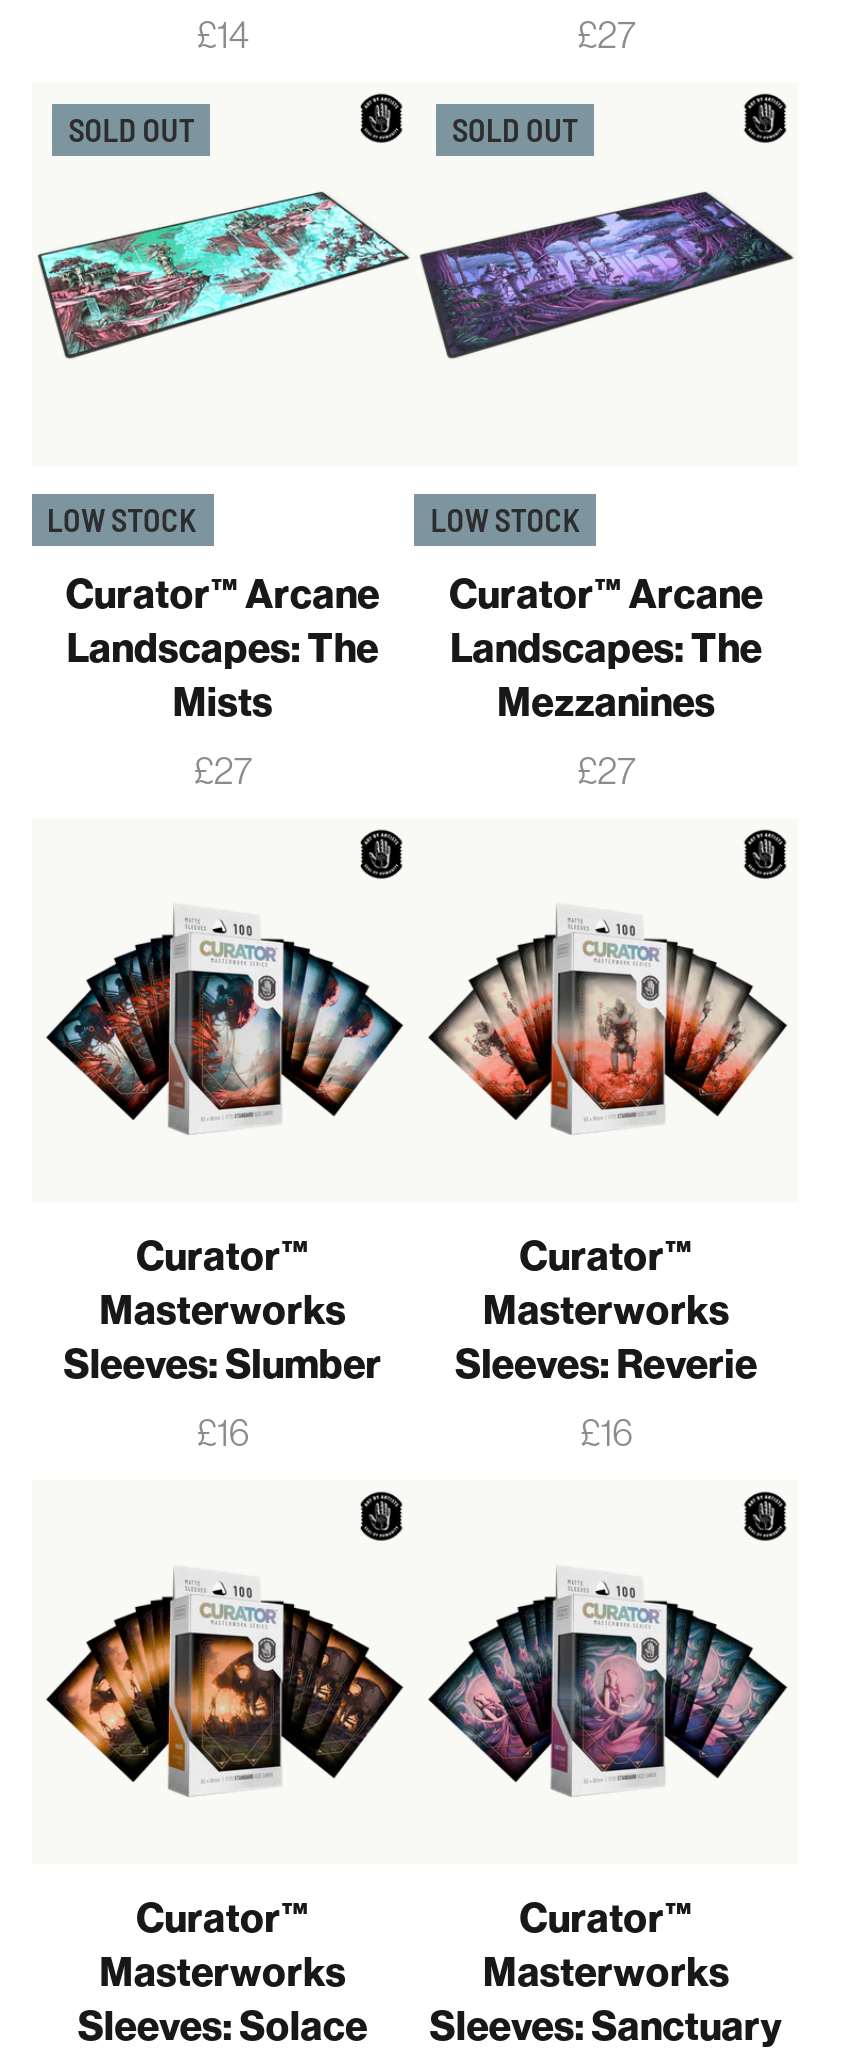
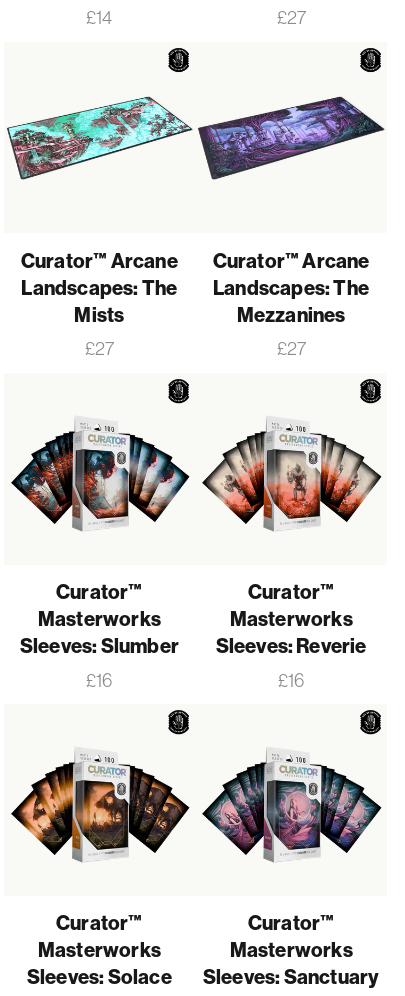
[68,109,194,147] SOLD OUT -> none
[452,109,578,147] SOLD OUT -> none
[47,500,197,538] LOW STOCK -> none
[430,500,580,538] LOW STOCK -> none

